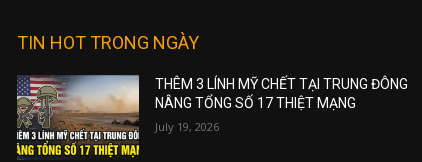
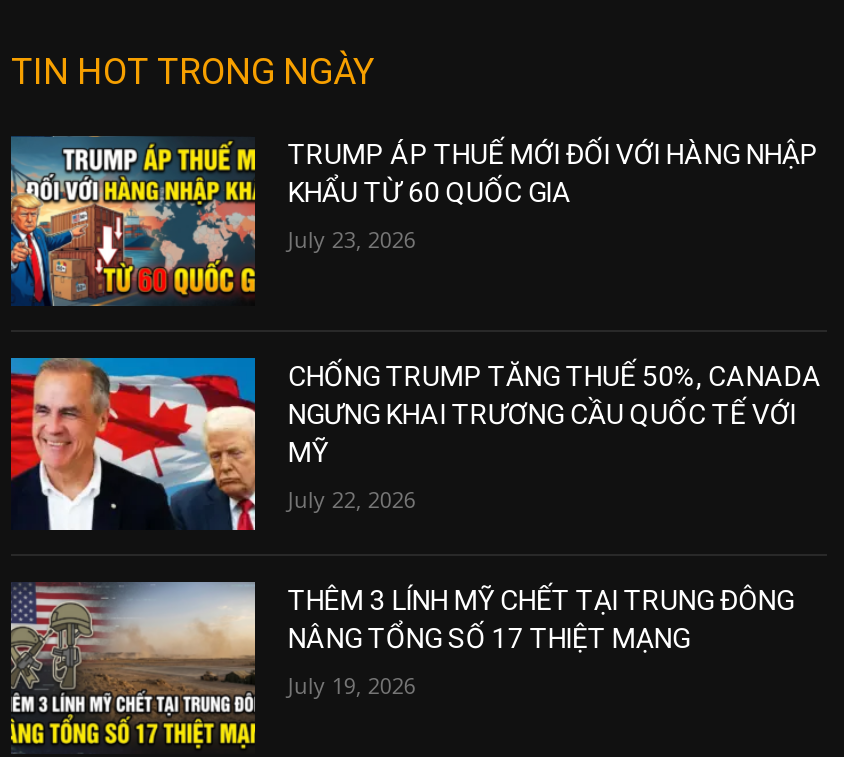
none -> [9,136,818,308] [image] | TRUMP ÁP THUẾ MỚI ĐỐI VỚI HÀNG NHẬP | KHẨU TỪ 60 QUỐC GIA | July 23, 2026
none -> [9,356,822,534] [image] | CHỐNG TRUMP TĂNG THUẾ 50%, CANADA | NGƯNG KHAI TRƯƠNG CẦU QUỐC TẾ VỚI | MỸ | July 22, 2026

